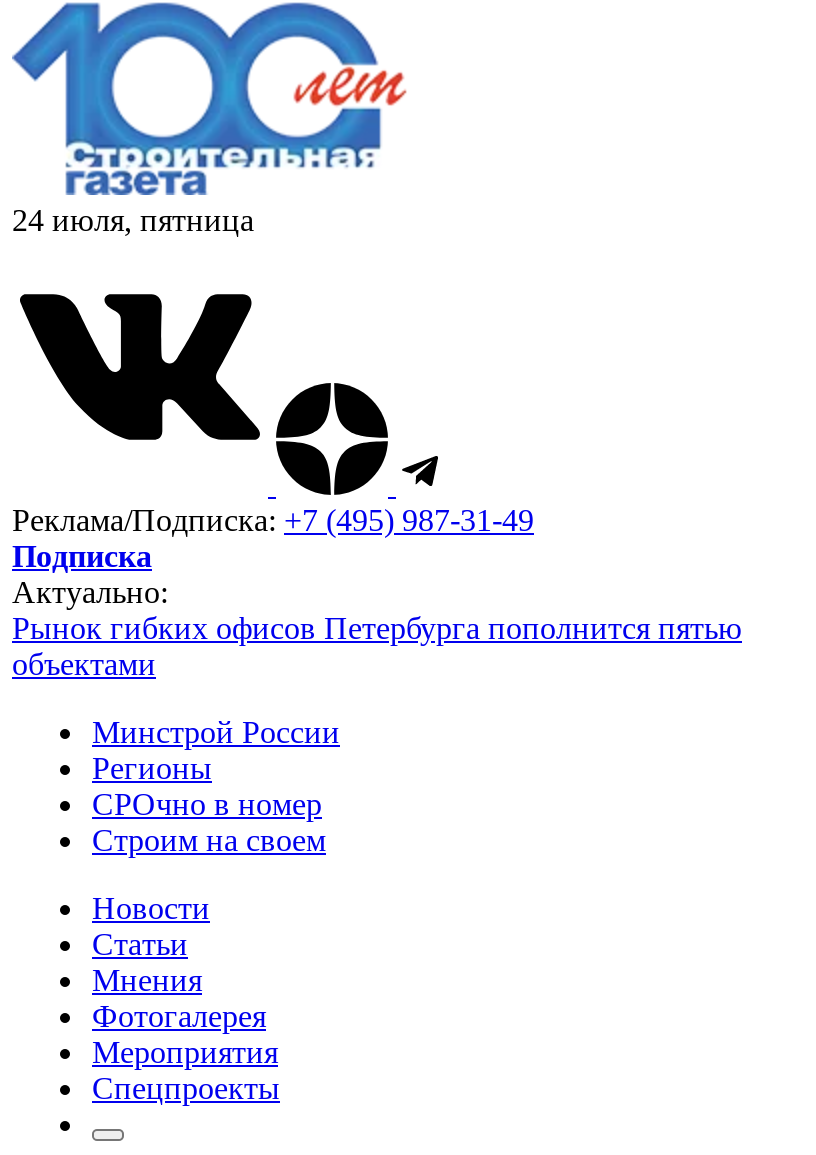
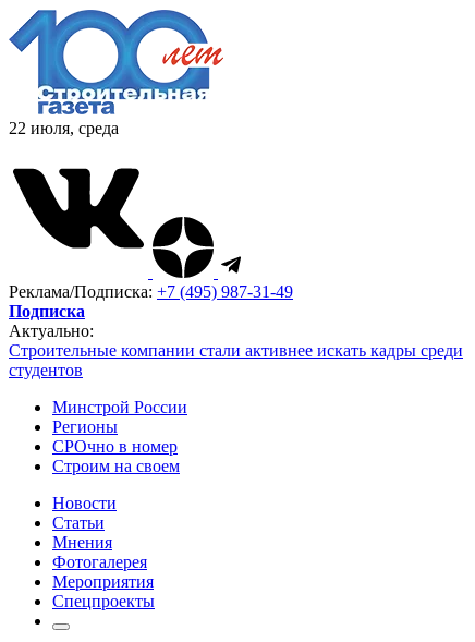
[12,203,254,237] 24 июля, пятница -> [9,119,119,137] 22 июля, среда
[12,611,742,681] Рынок гибких офисов Петербурга пополнится пятью | объектами -> [9,341,463,379] Строительные компании стали активнее искать кадры среди | студентов

